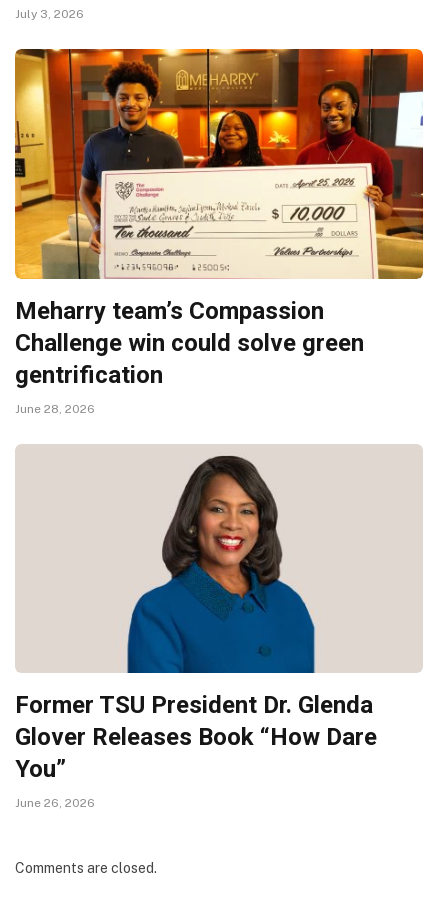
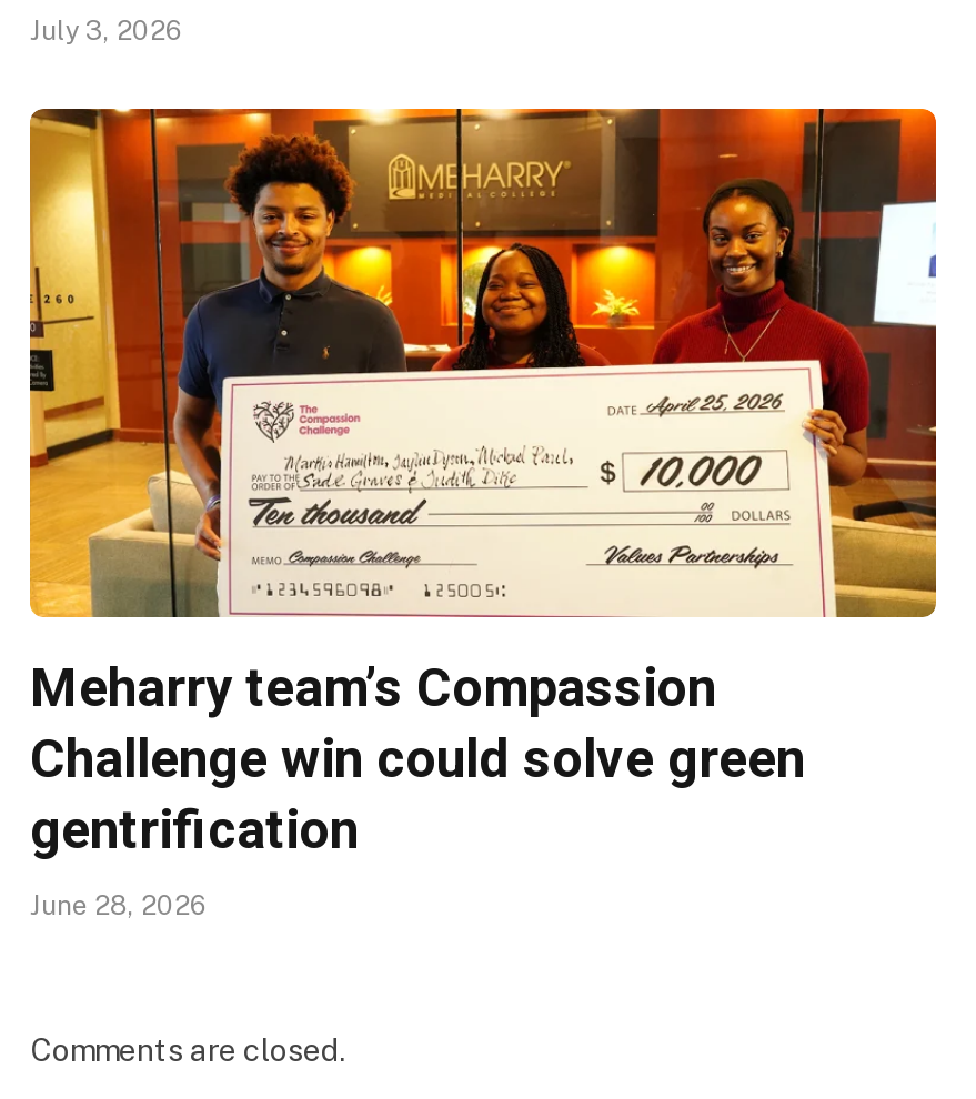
[15,444,423,810] [image] | Former TSU President Dr. Glenda | Glover Releases Book “How Dare | You” | June 26, 2026 -> none

